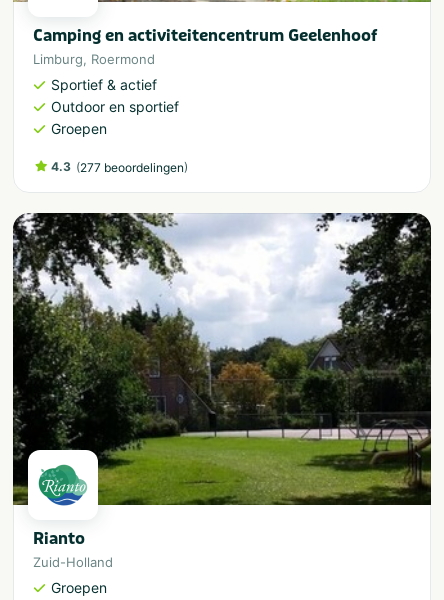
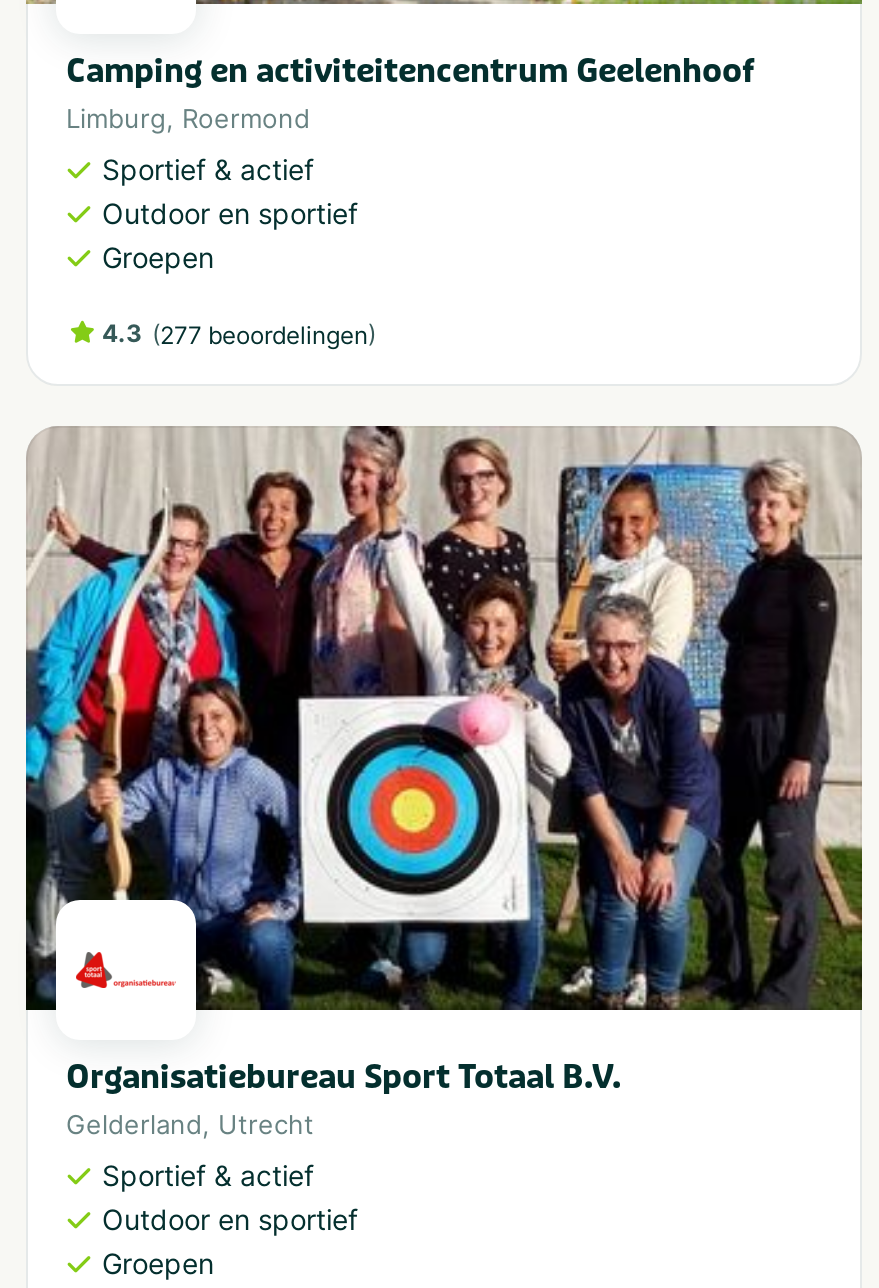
[13,212,432,570] [image] | Rianto | Zuid-Holland -> [24,424,864,1236] [image] | Organisatiebureau Sport Totaal B.V. | Gelderland, Utrecht | Sportief & actief | Outdoor en sportief

